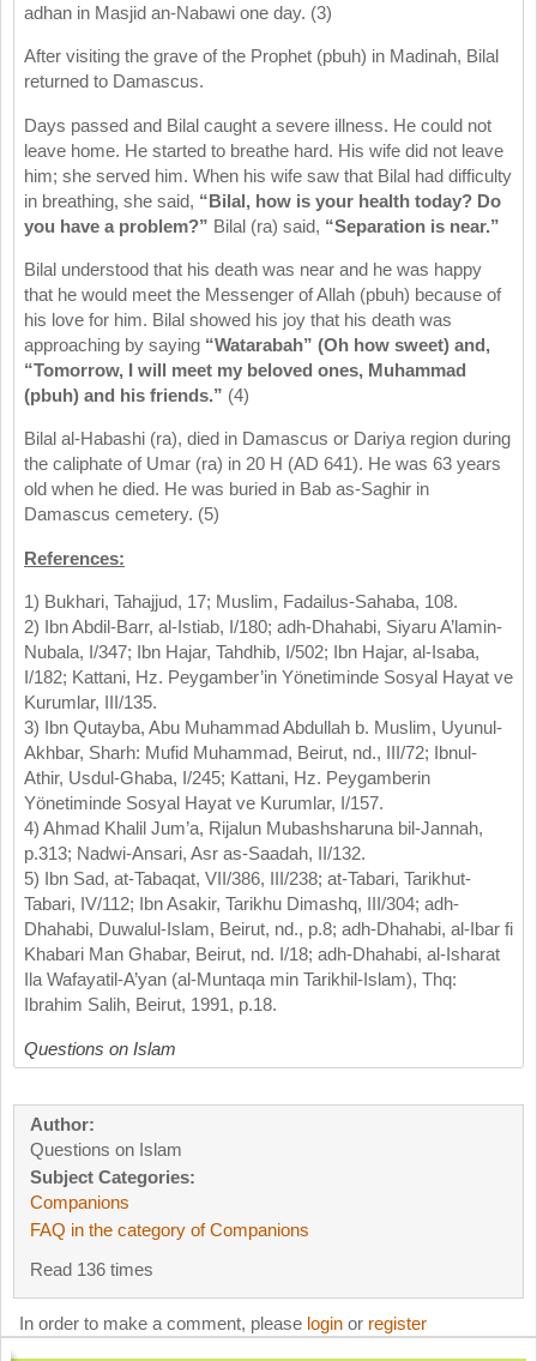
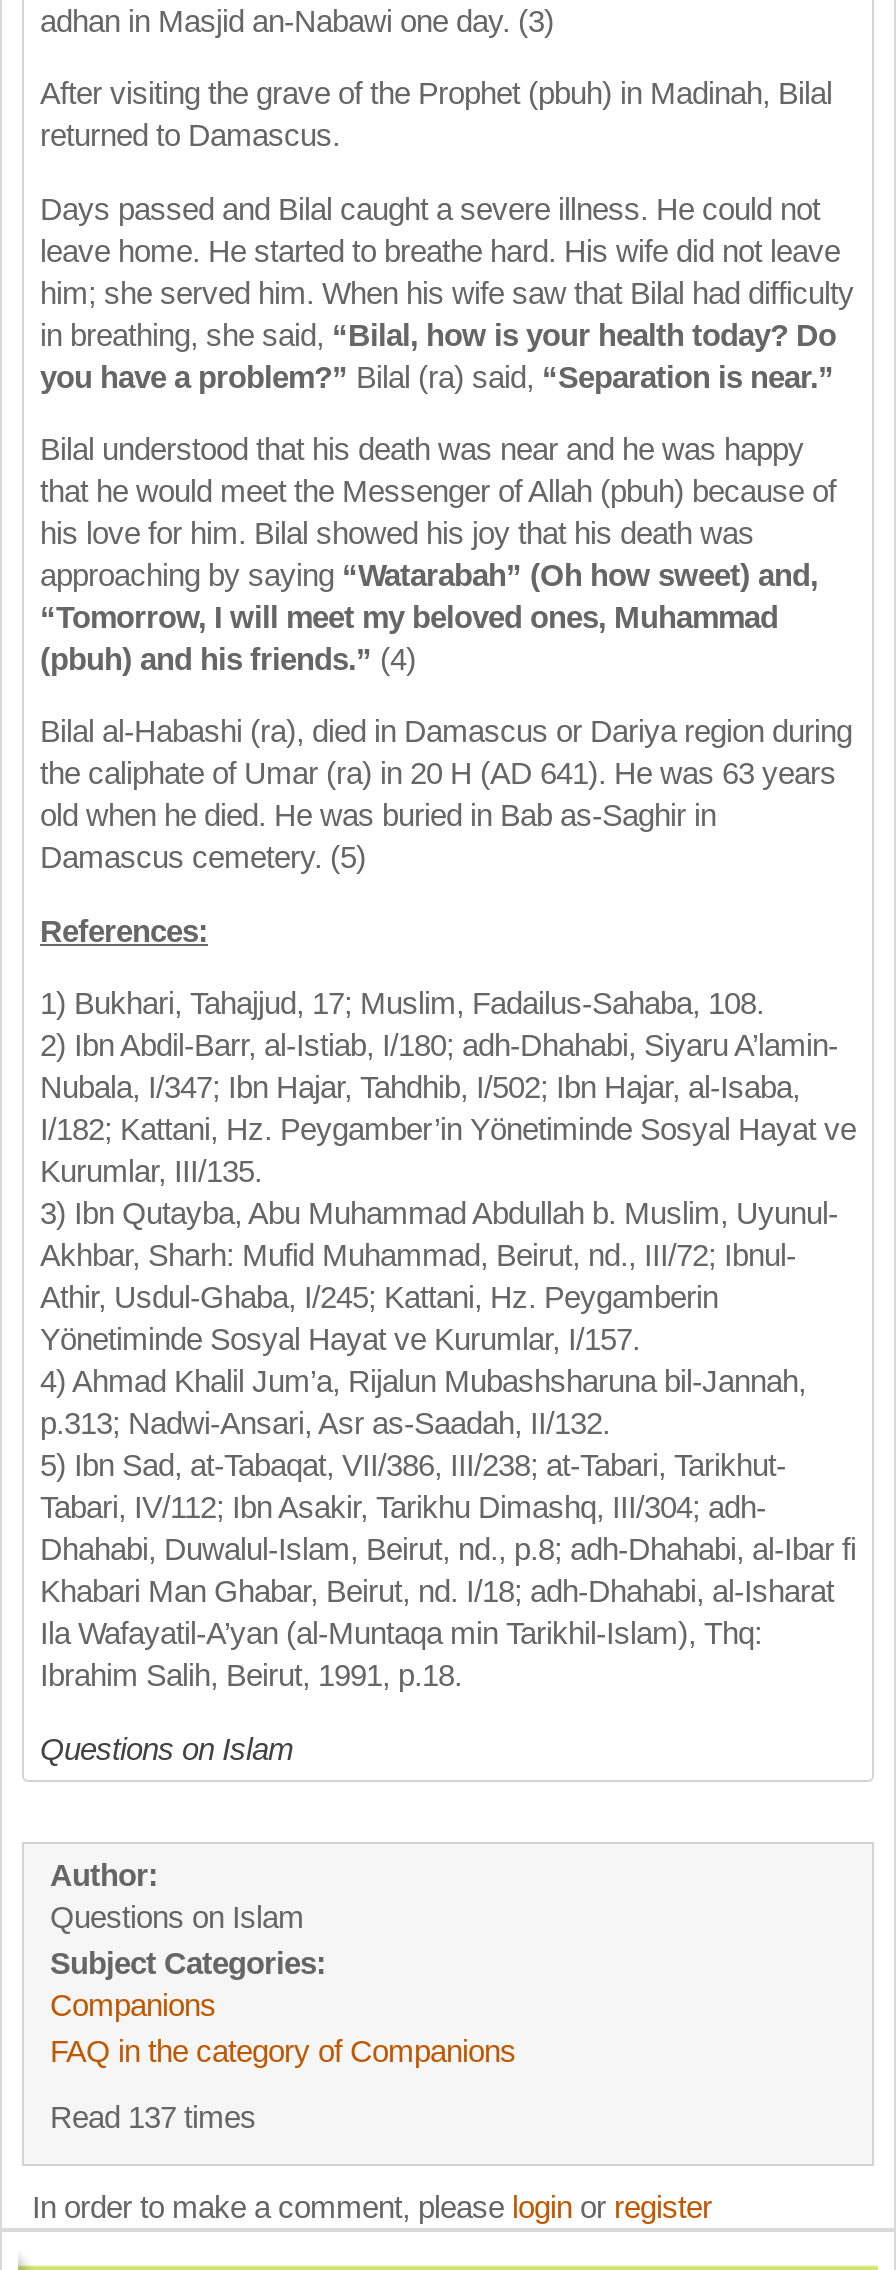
[30,1258,153,1279] Read 136 times -> [50,2099,256,2133] Read 137 times

